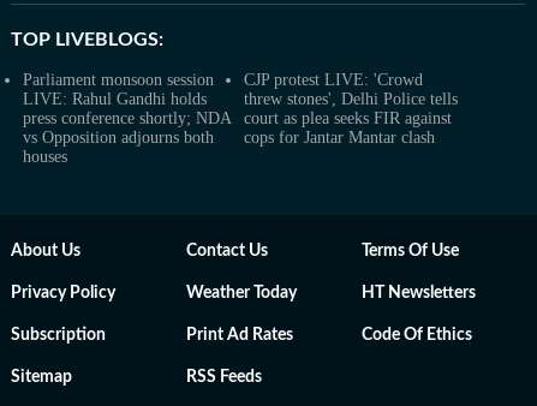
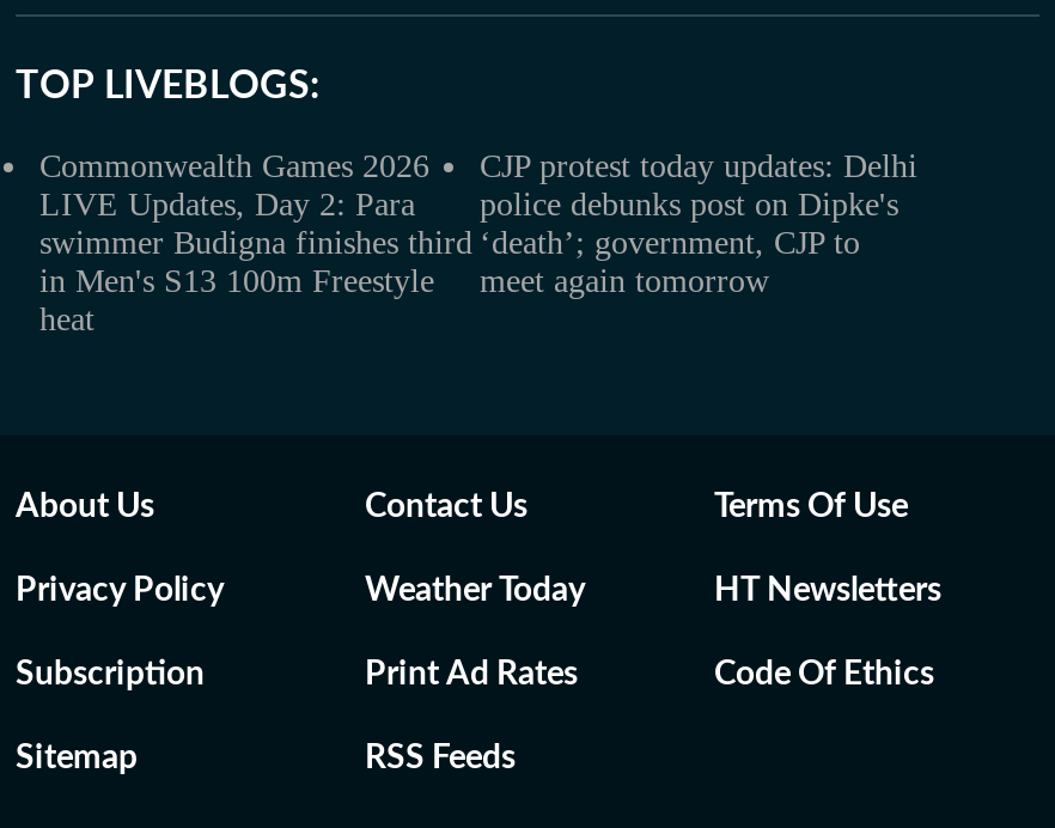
[23,71,231,166] Parliament monsoon session | LIVE: Rahul Gandhi holds | press conference shortly; NDA | vs Opposition adjourns both | houses -> [39,148,472,337] Commonwealth Games 2026 | LIVE Updates, Day 2: Para | swimmer Budigna finishes third | in Men's S13 100m Freestyle | heat
[244,71,458,147] CJP protest LIVE: 'Crowd | threw stones', Delhi Police tells | court as plea seeks FIR against | cops for Jantar Mantar clash -> [480,148,917,299] CJP protest today updates: Delhi | police debunks post on Dipke's | ‘death’; government, CJP to | meet again tomorrow

